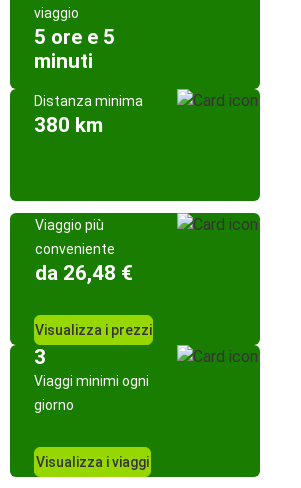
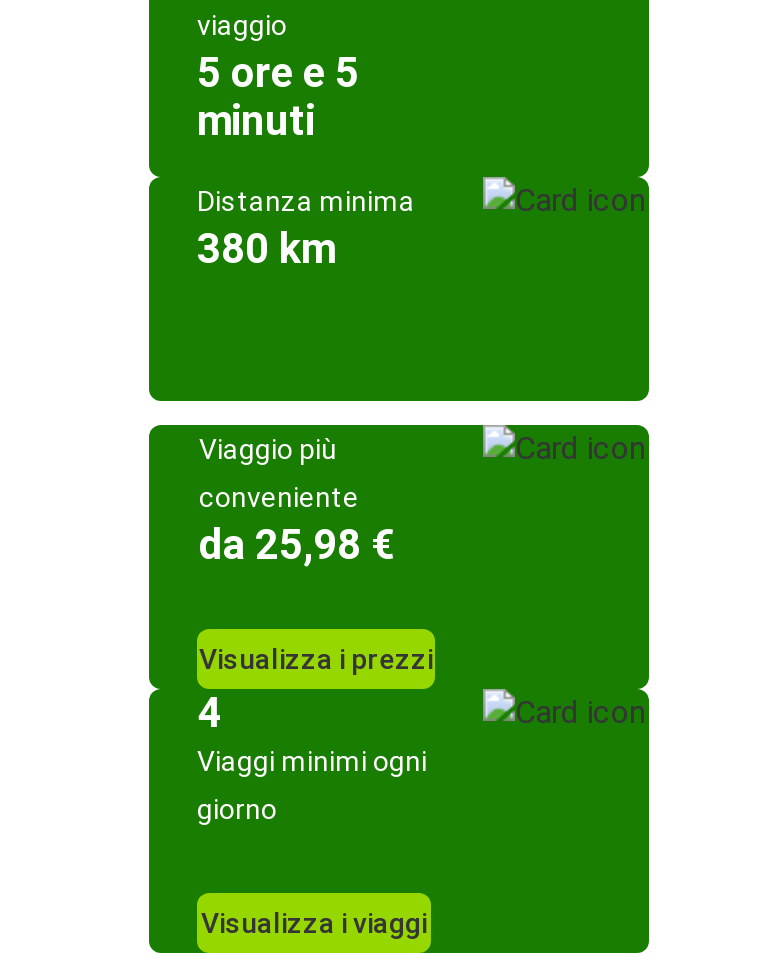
[35,261,133,285] da 26,48 € -> [199,521,395,569] da 25,98 €
[34,345,46,369] 3 -> [197,689,221,737] 4

